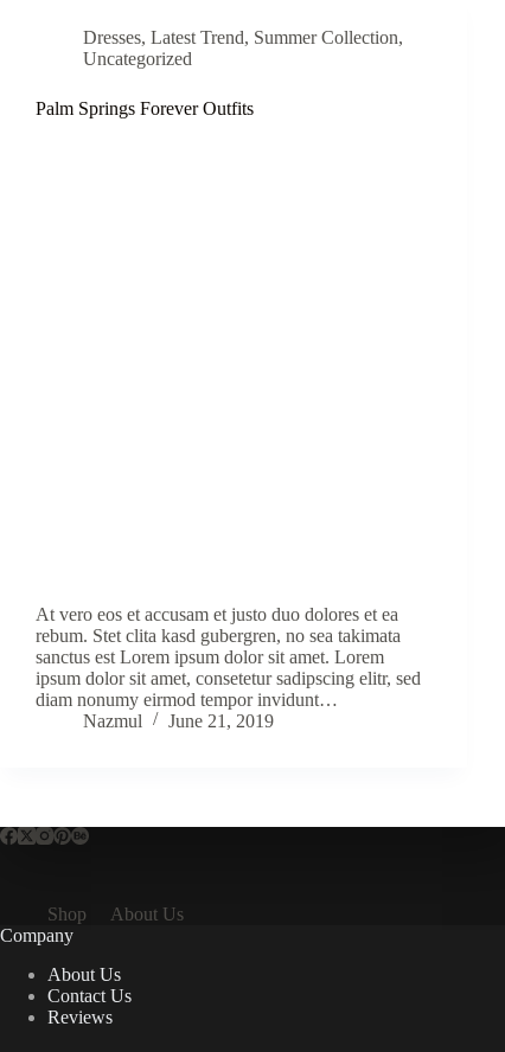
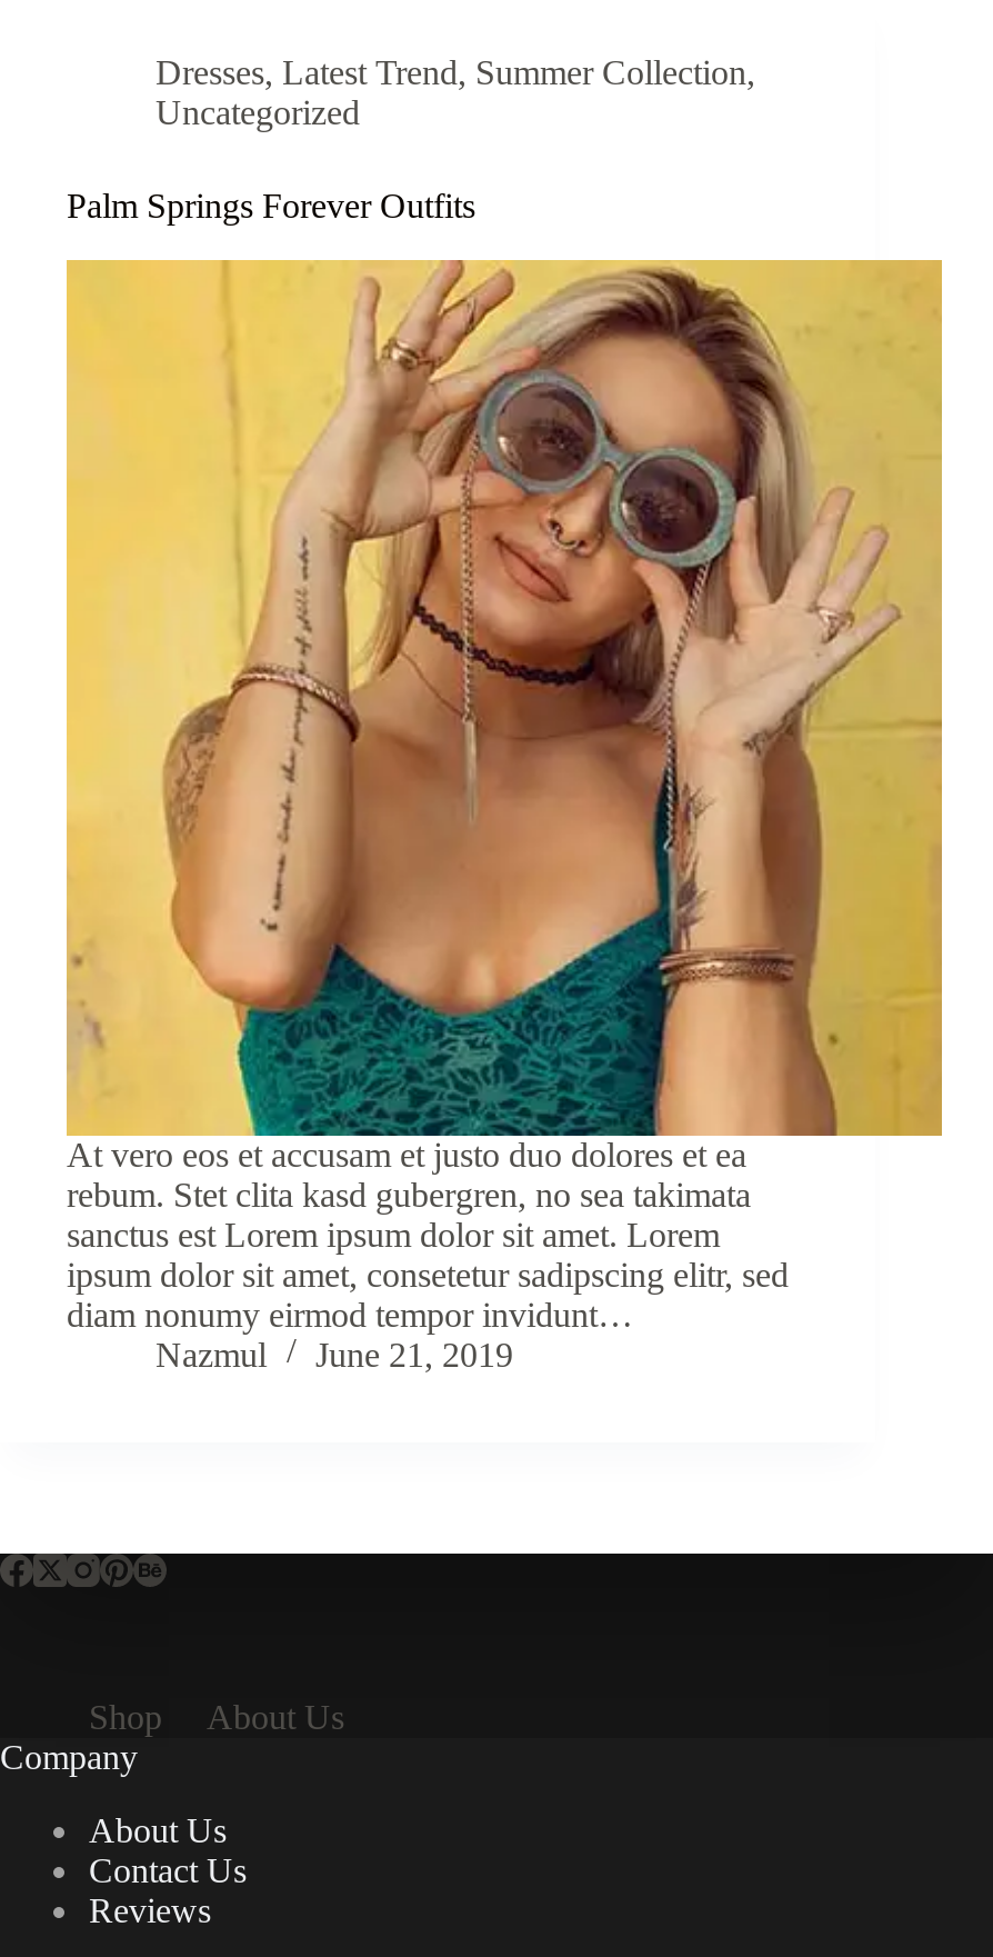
none -> [64,258,944,1138] [image]

